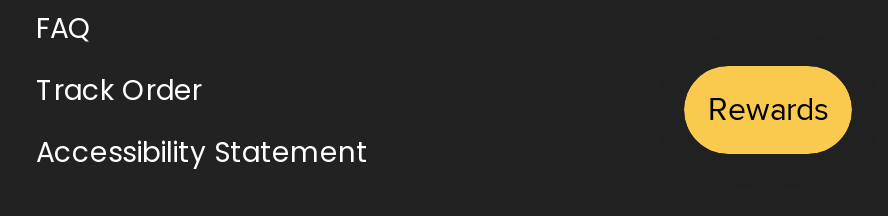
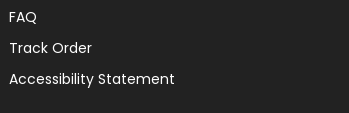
[682,64,854,156] [image] -> none

